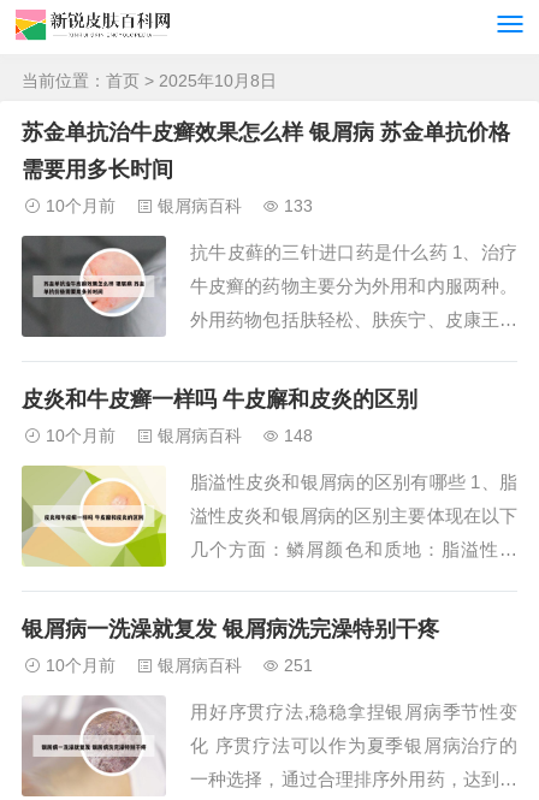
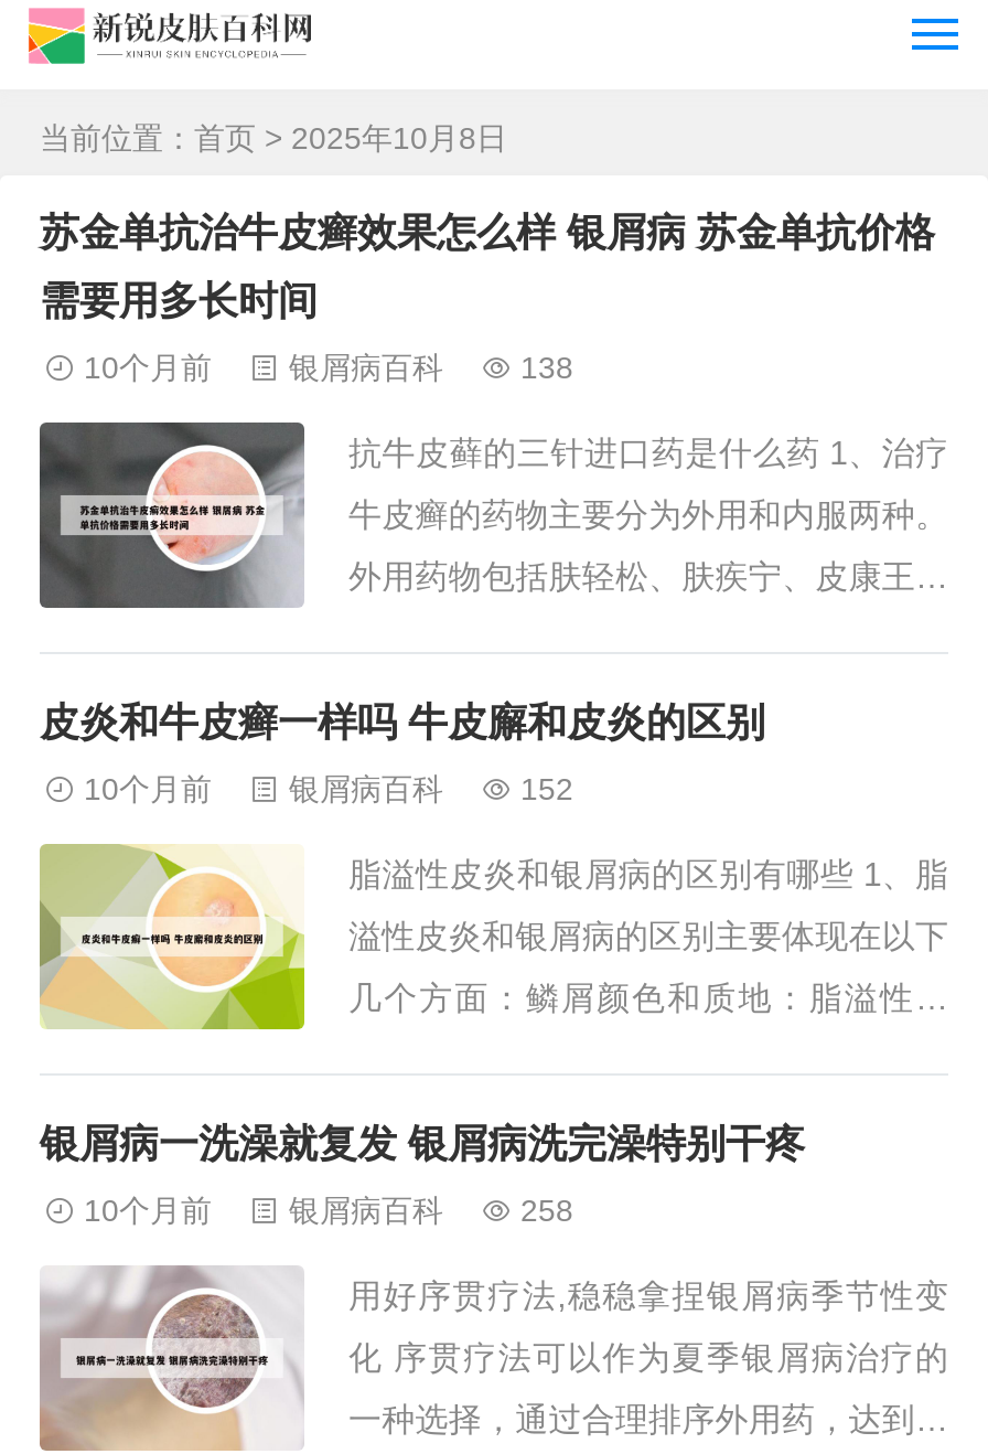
[284,196,313,215] 133 -> [520,350,573,385] 138
[284,426,313,445] 148 -> [520,771,573,806] 152
[284,656,313,675] 251 -> [520,1193,573,1228] 258

